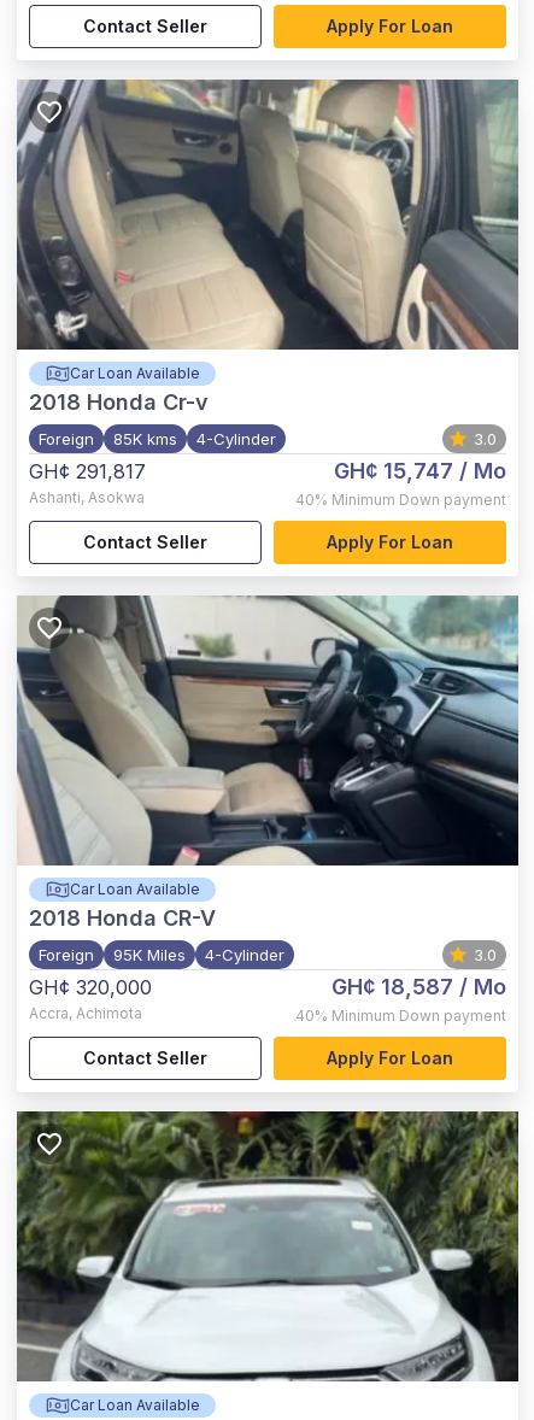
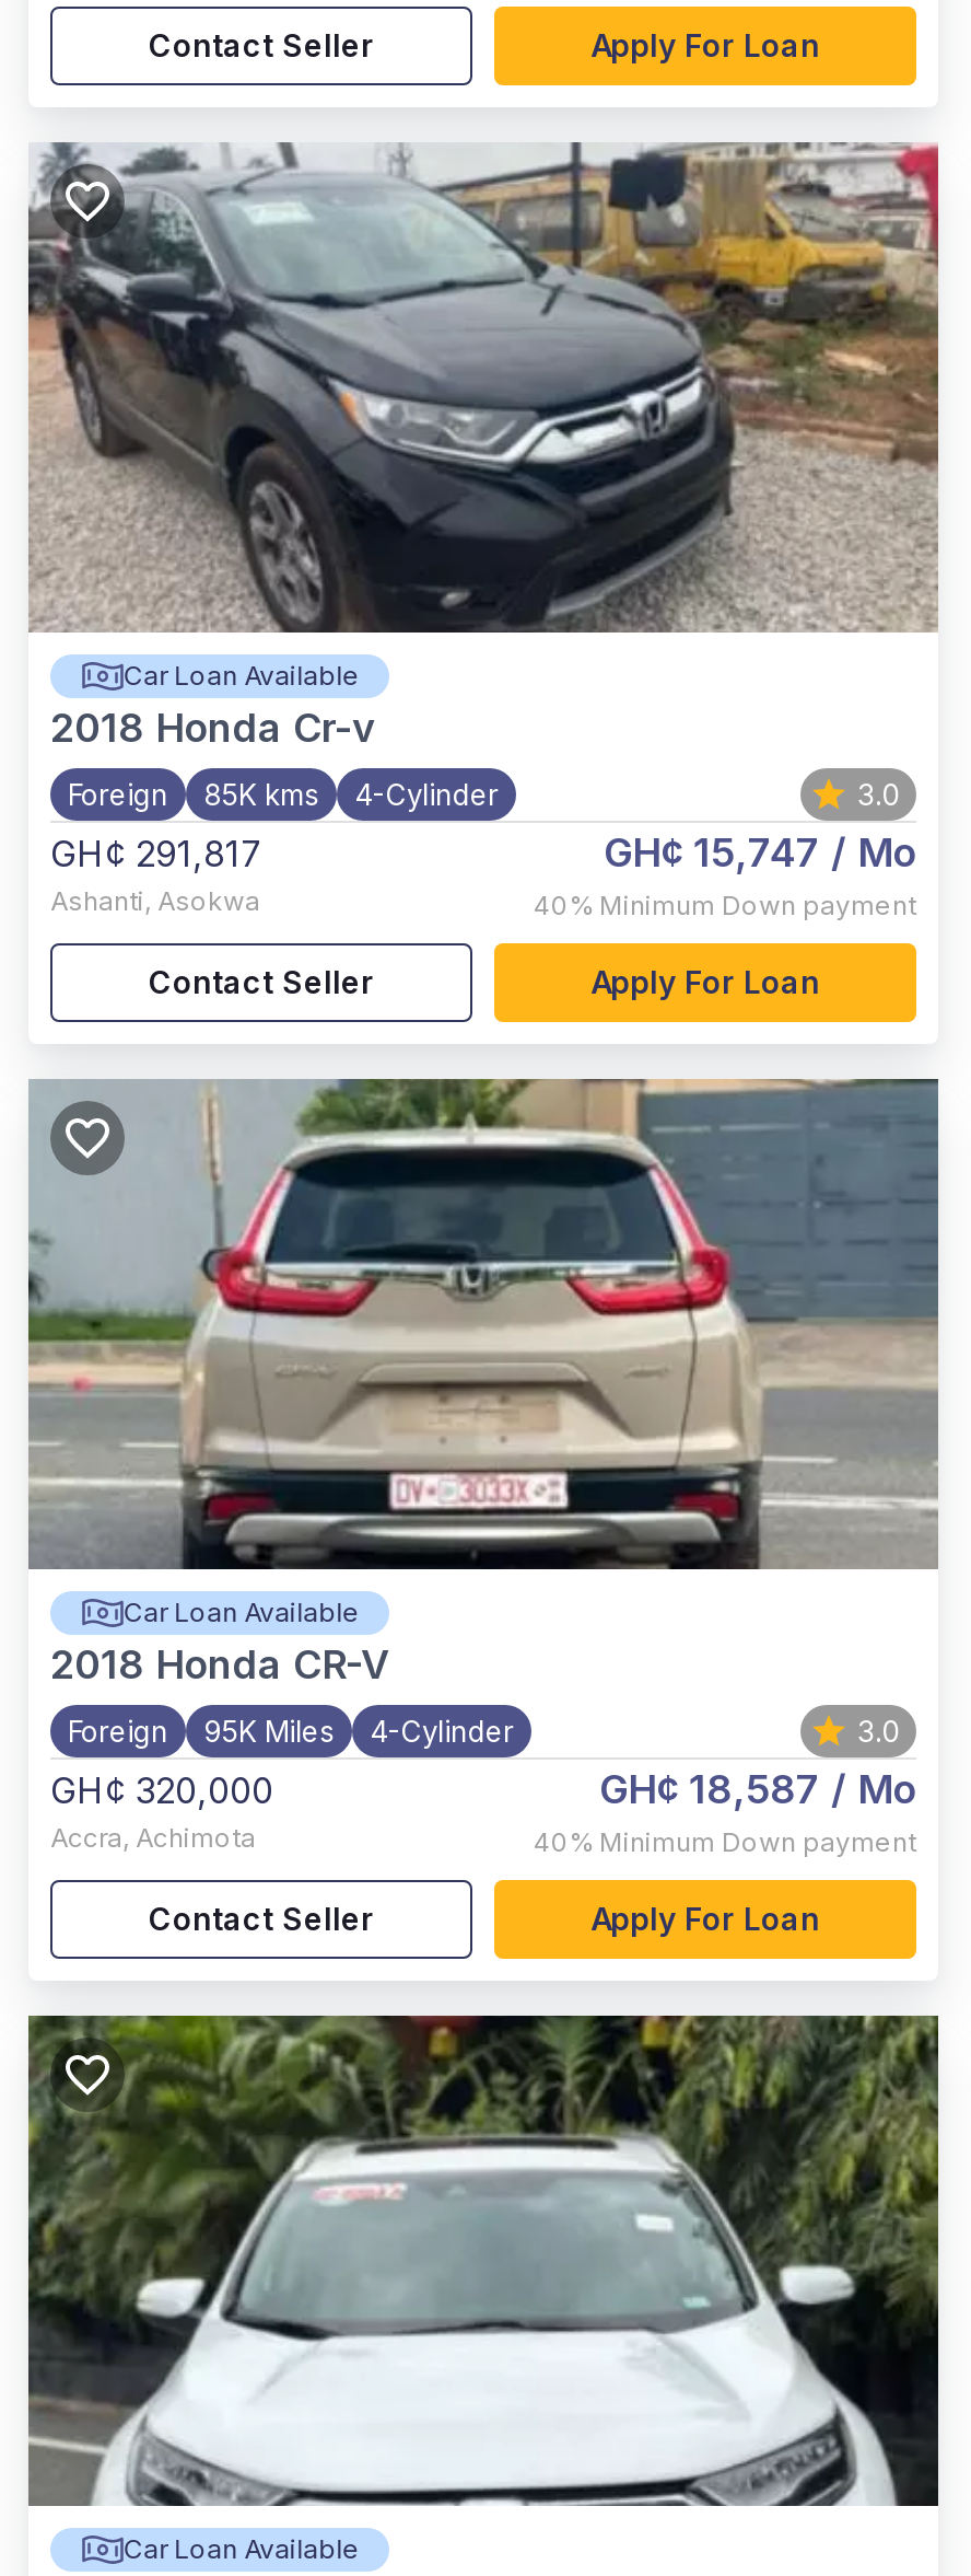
[17,78,520,350] [image] -> [28,142,940,635] [image]
[17,595,520,866] [image] -> [26,1077,938,1571] [image]

